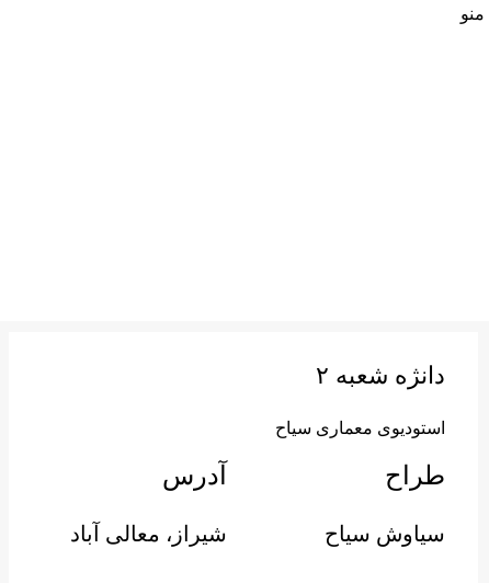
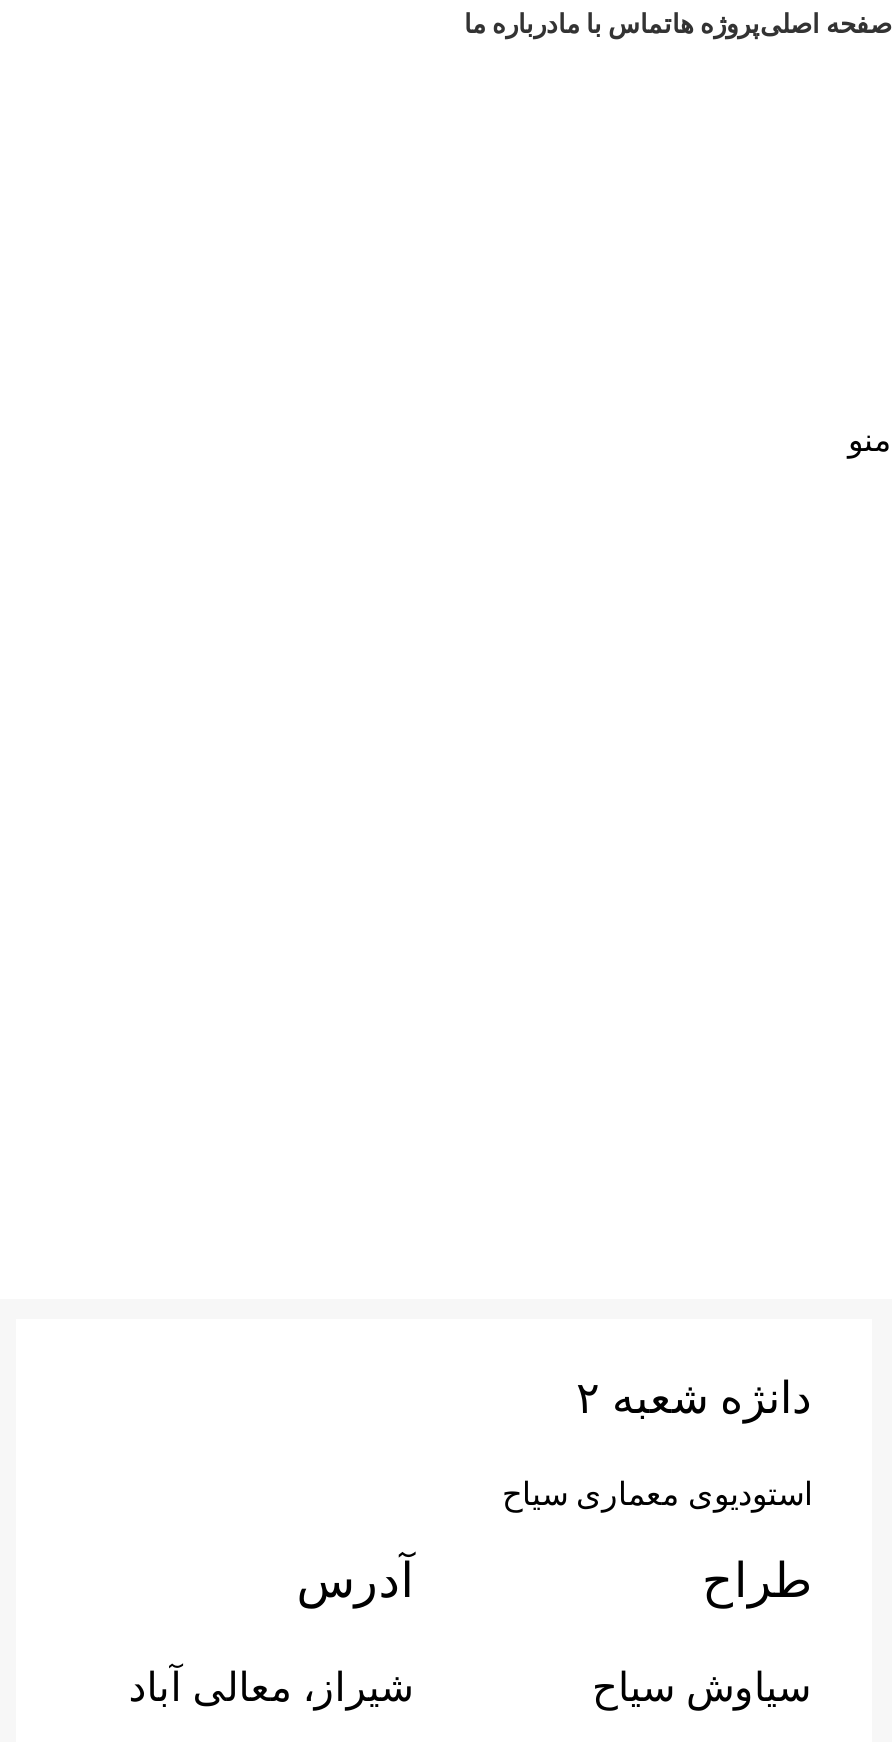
none -> [464,9,892,39] صفحه اصلیپروژه هاتماس با مادرباره ما

